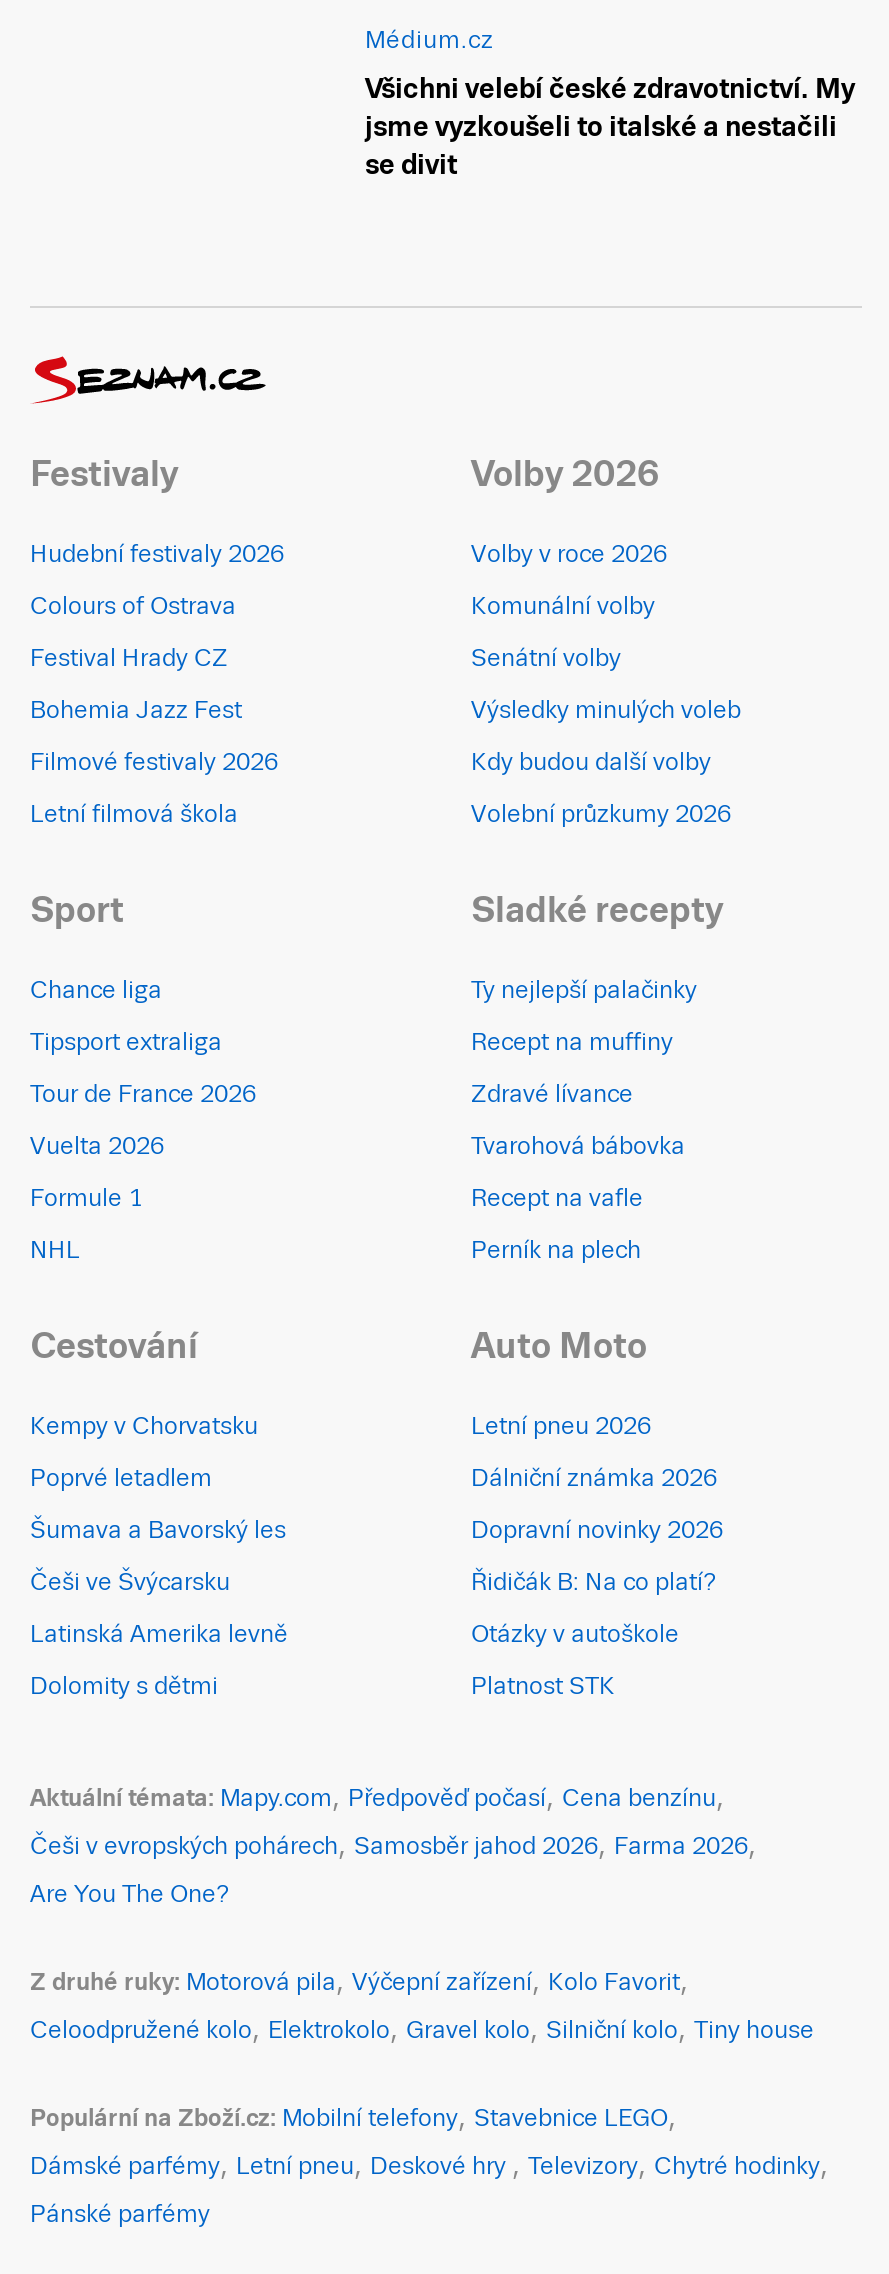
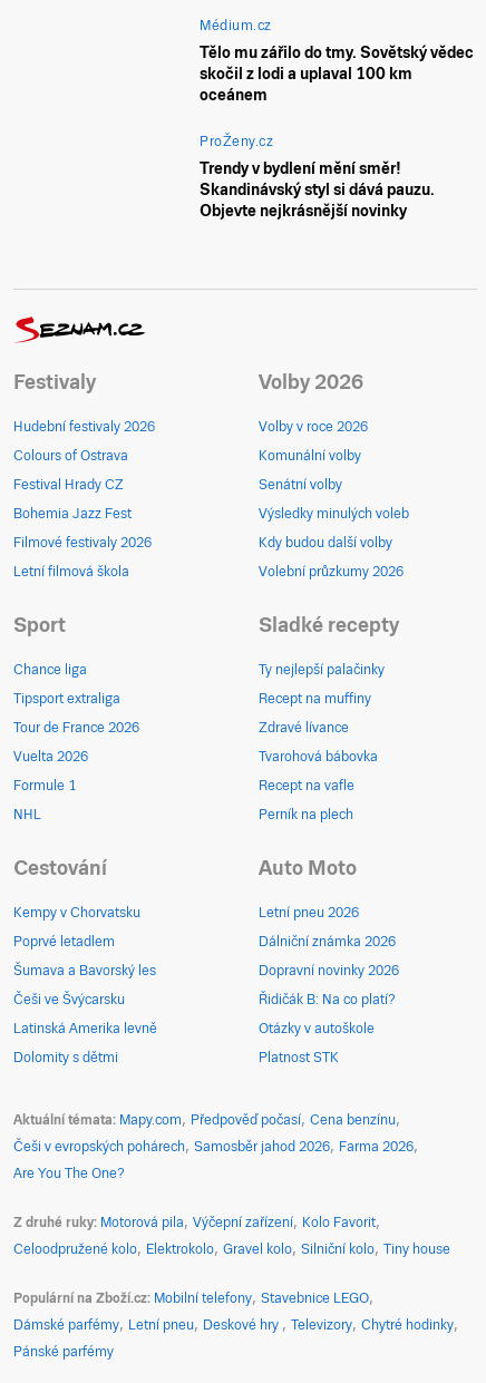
[365,73,855,181] Všichni velebí české zdravotnictví. My | jsme vyzkoušeli to italské a nestačili | se divit -> [200,44,474,219] Tělo mu zářilo do tmy. Sovětský vědec | skočil z lodi a uplaval 100 km | oceánem | ProŽeny.cz | Trendy v bydlení mění směr! | Skandinávský styl si dává pauzu. | Objevte nejkrásnější novinky

